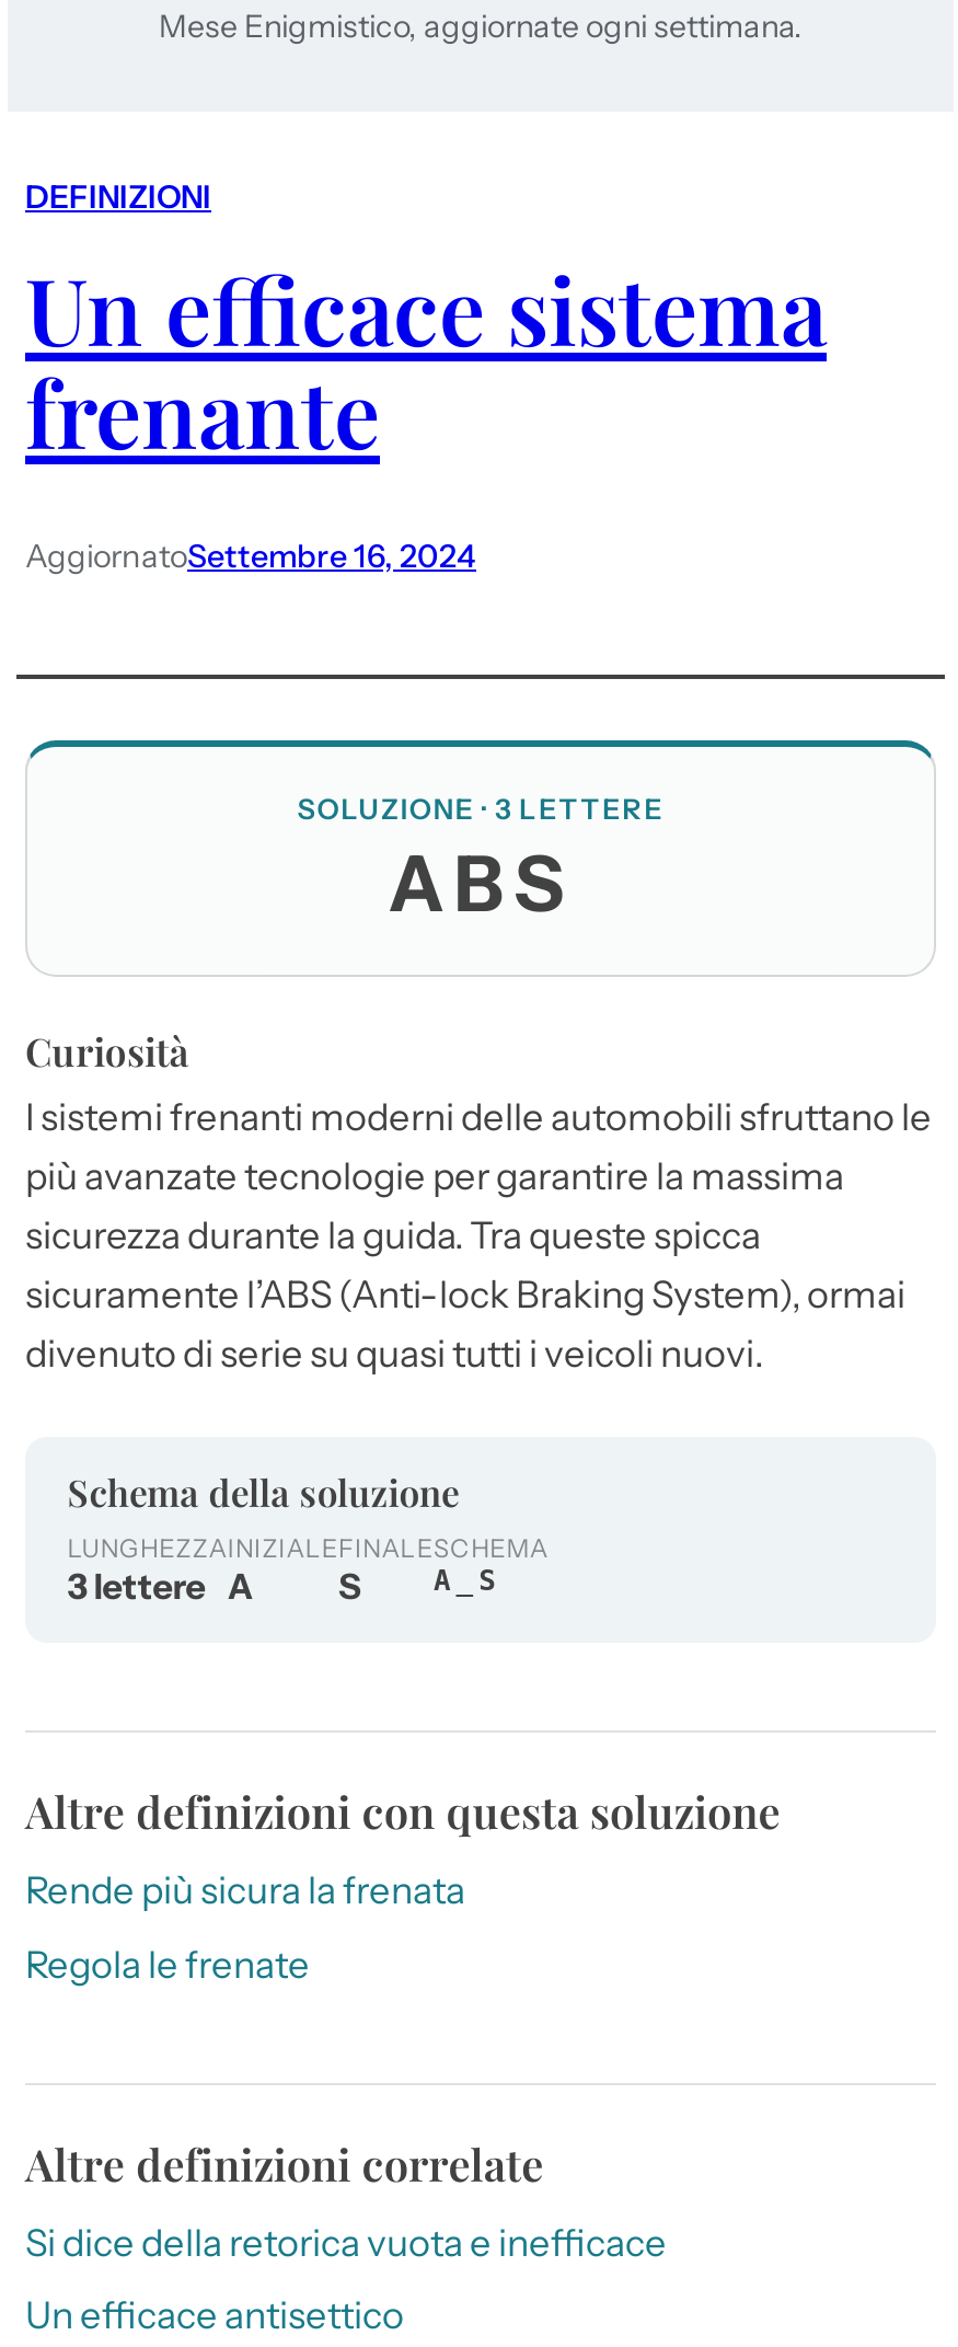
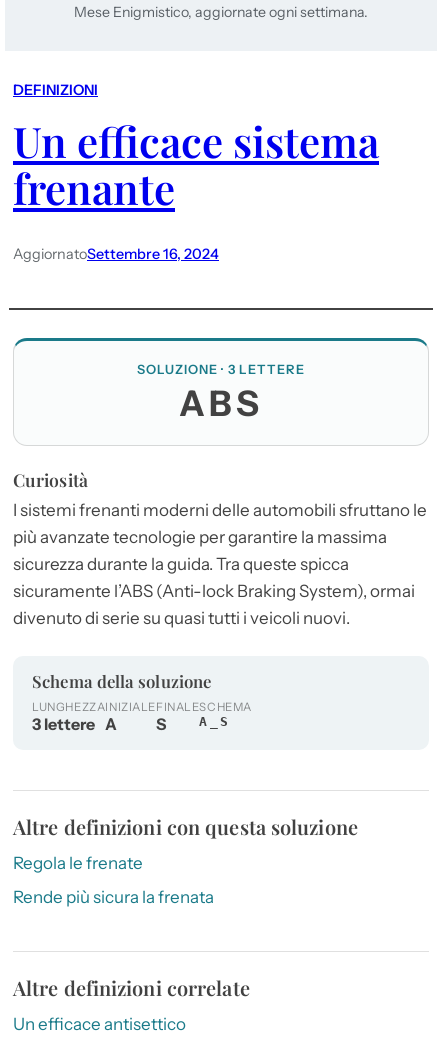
moved [25,1869,465,1913] -> [13,887,214,907]: Rende più sicura la frenata
[25,2220,667,2264] Si dice della retorica vuota e inefficace -> none

